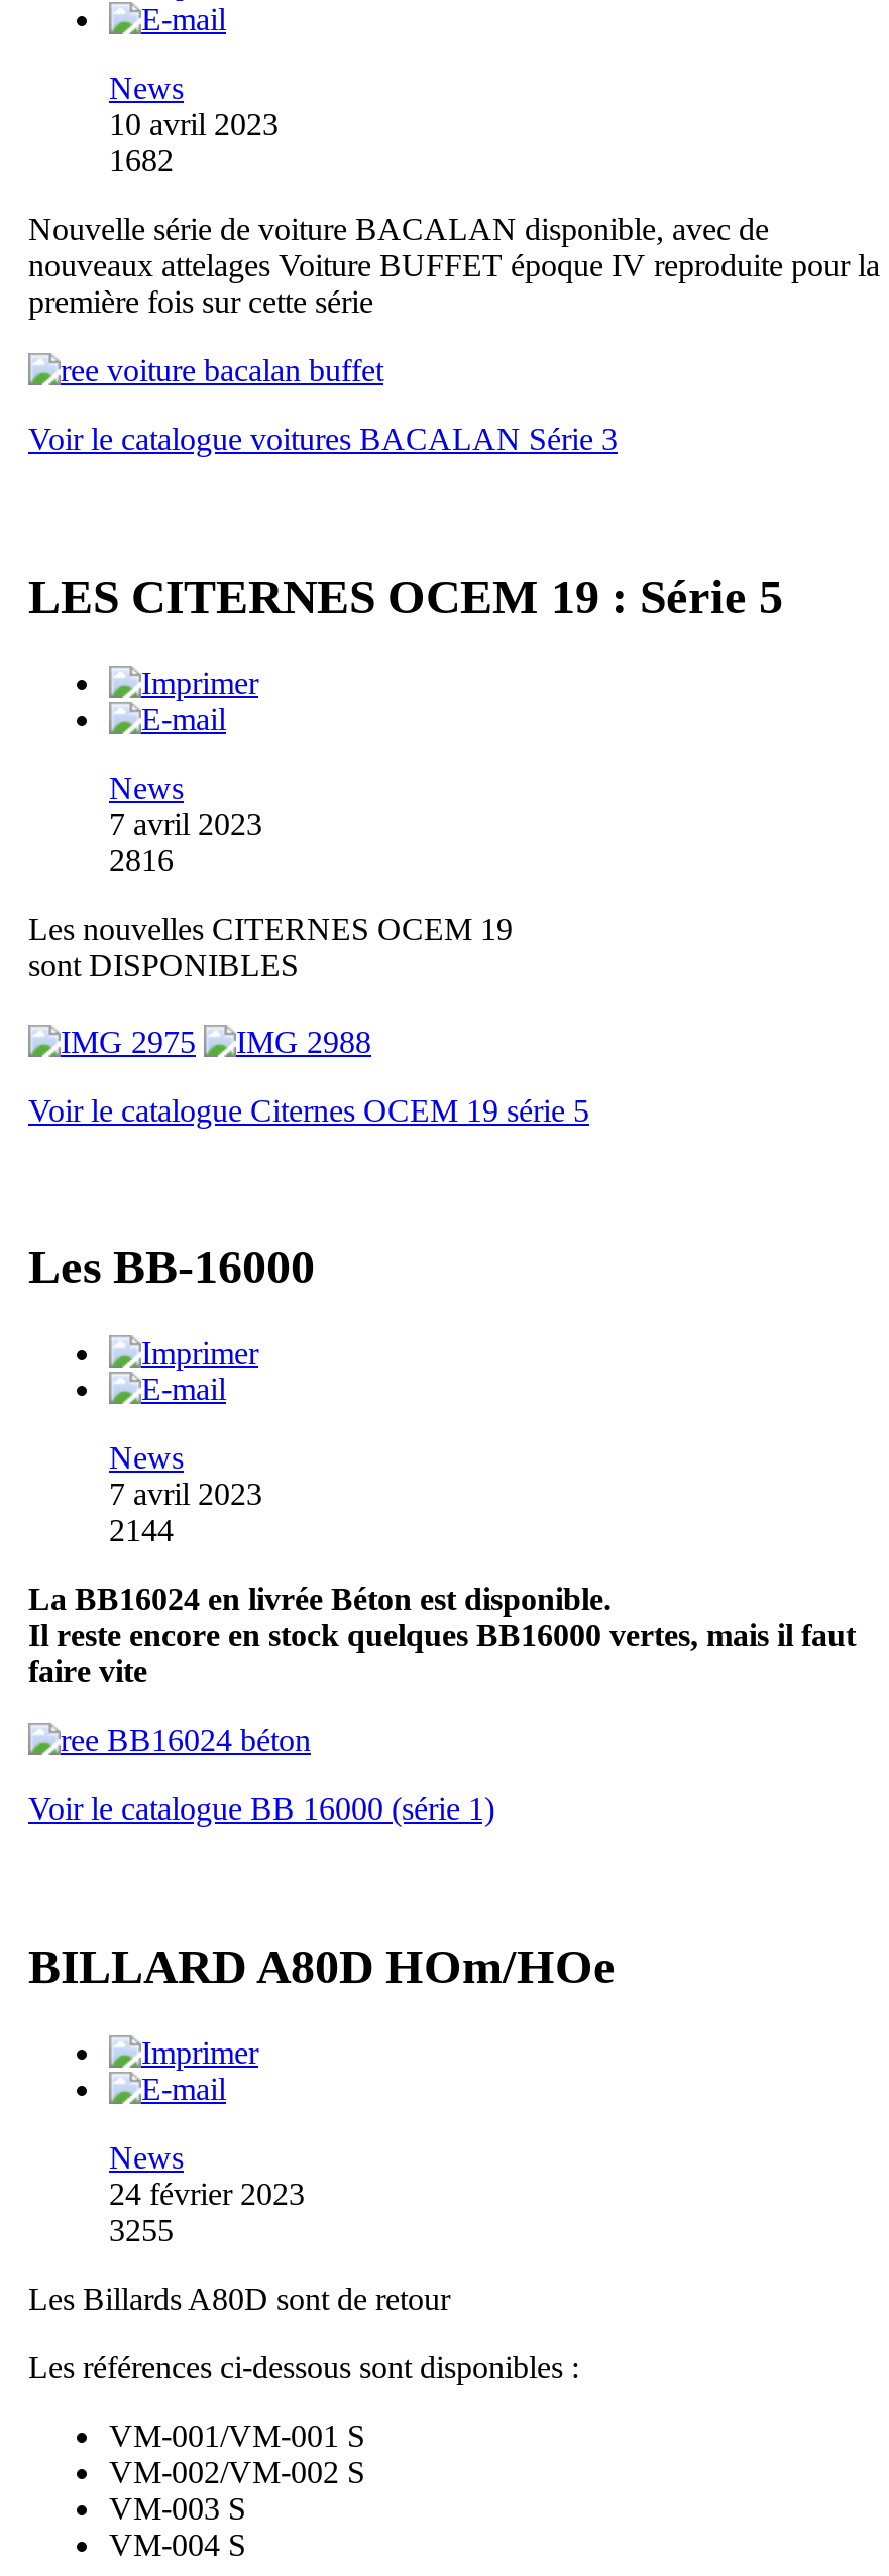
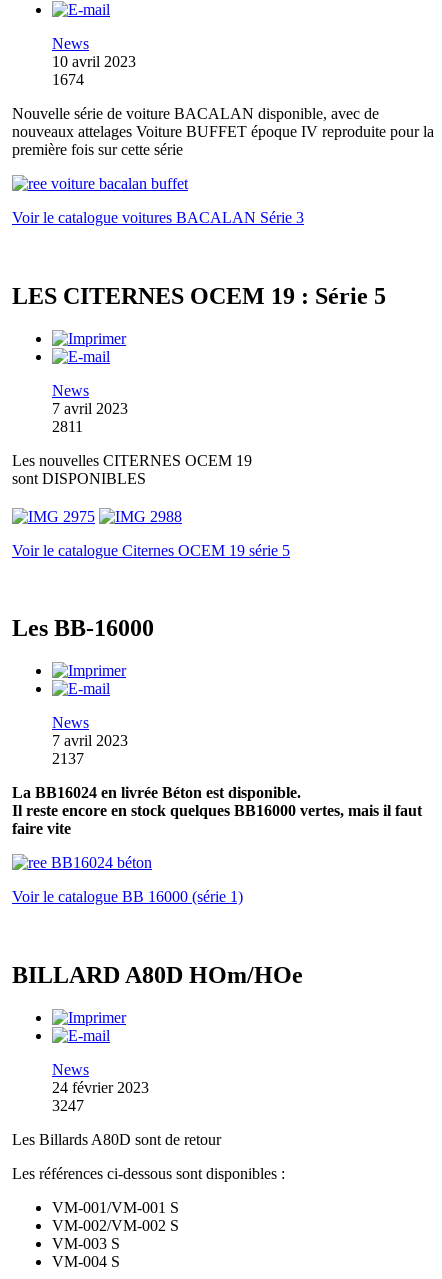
[109,143,174,177] 1682 -> [52,71,84,88] 1674
[109,842,174,877] 2816 -> [52,418,83,435] 2811
[109,1514,174,1548] 2144 -> [52,750,84,767] 2137
[109,2213,174,2248] 3255 -> [52,1097,84,1114] 3247

